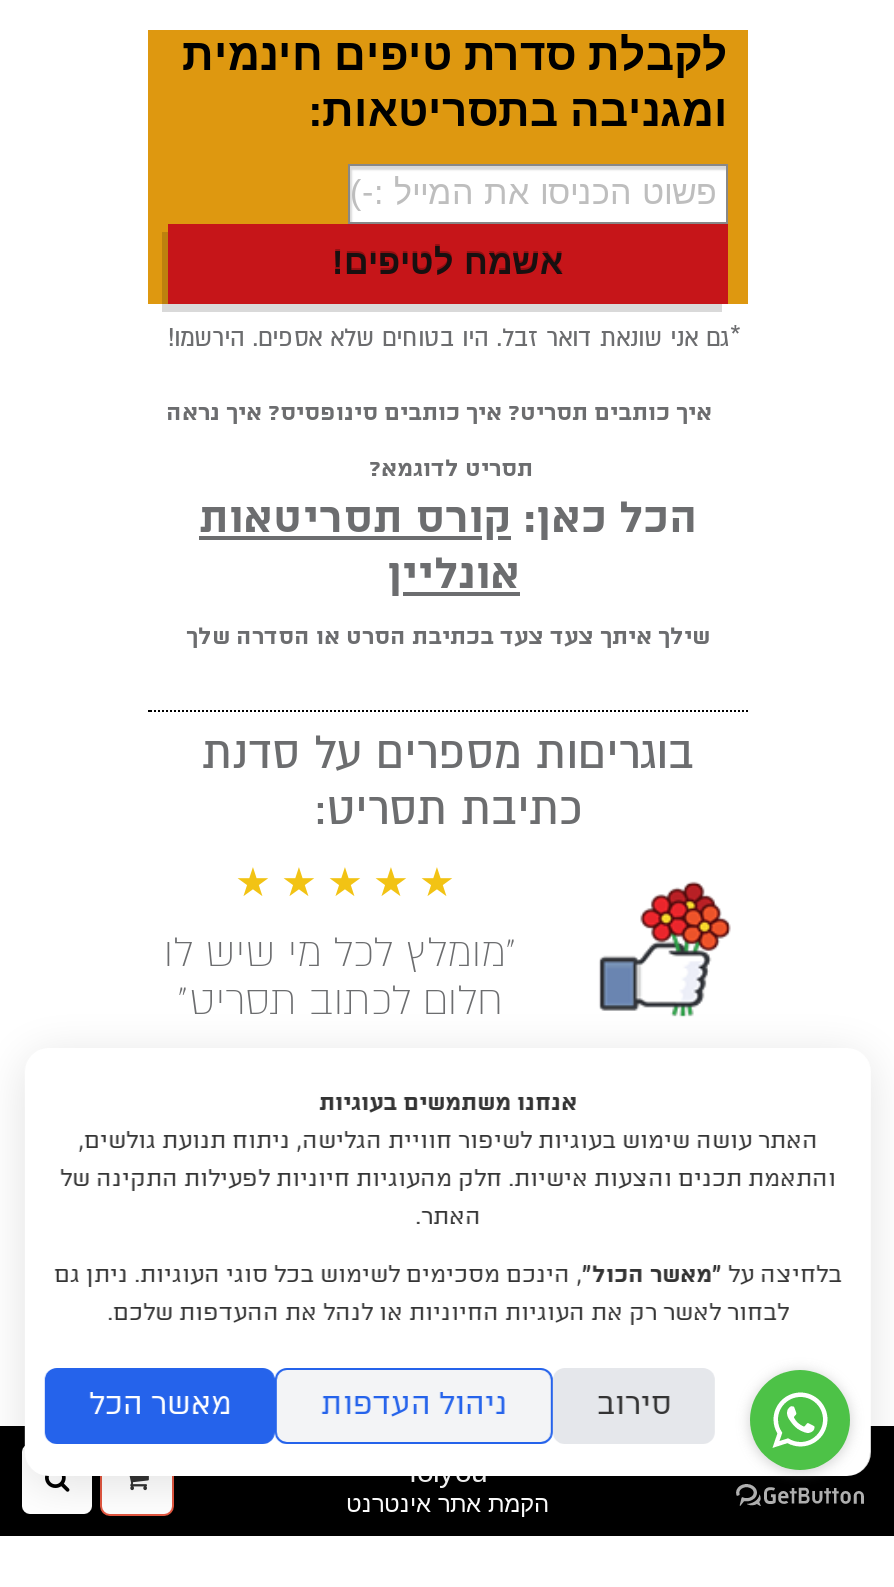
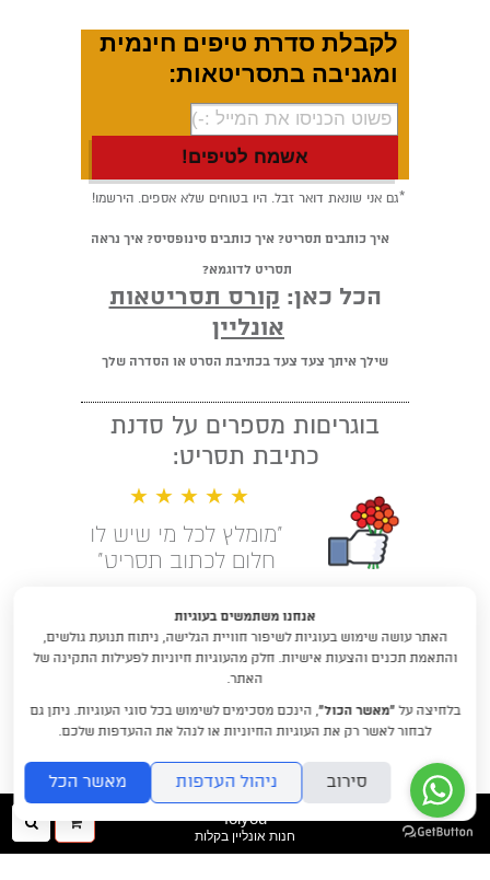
[346,1490,550,1518] הקמת אתר אינטרנט -> [195,829,295,844] חנות אונליין בקלות

